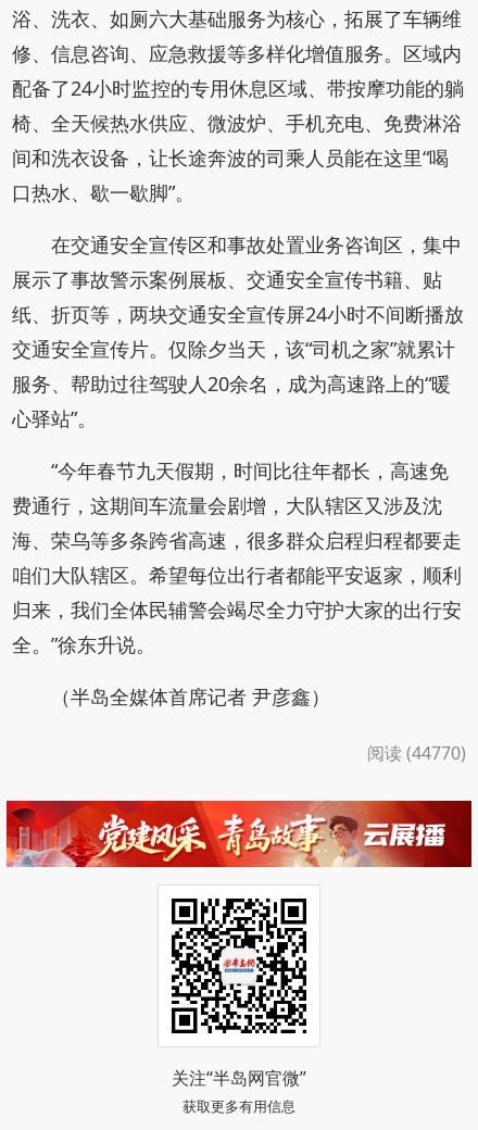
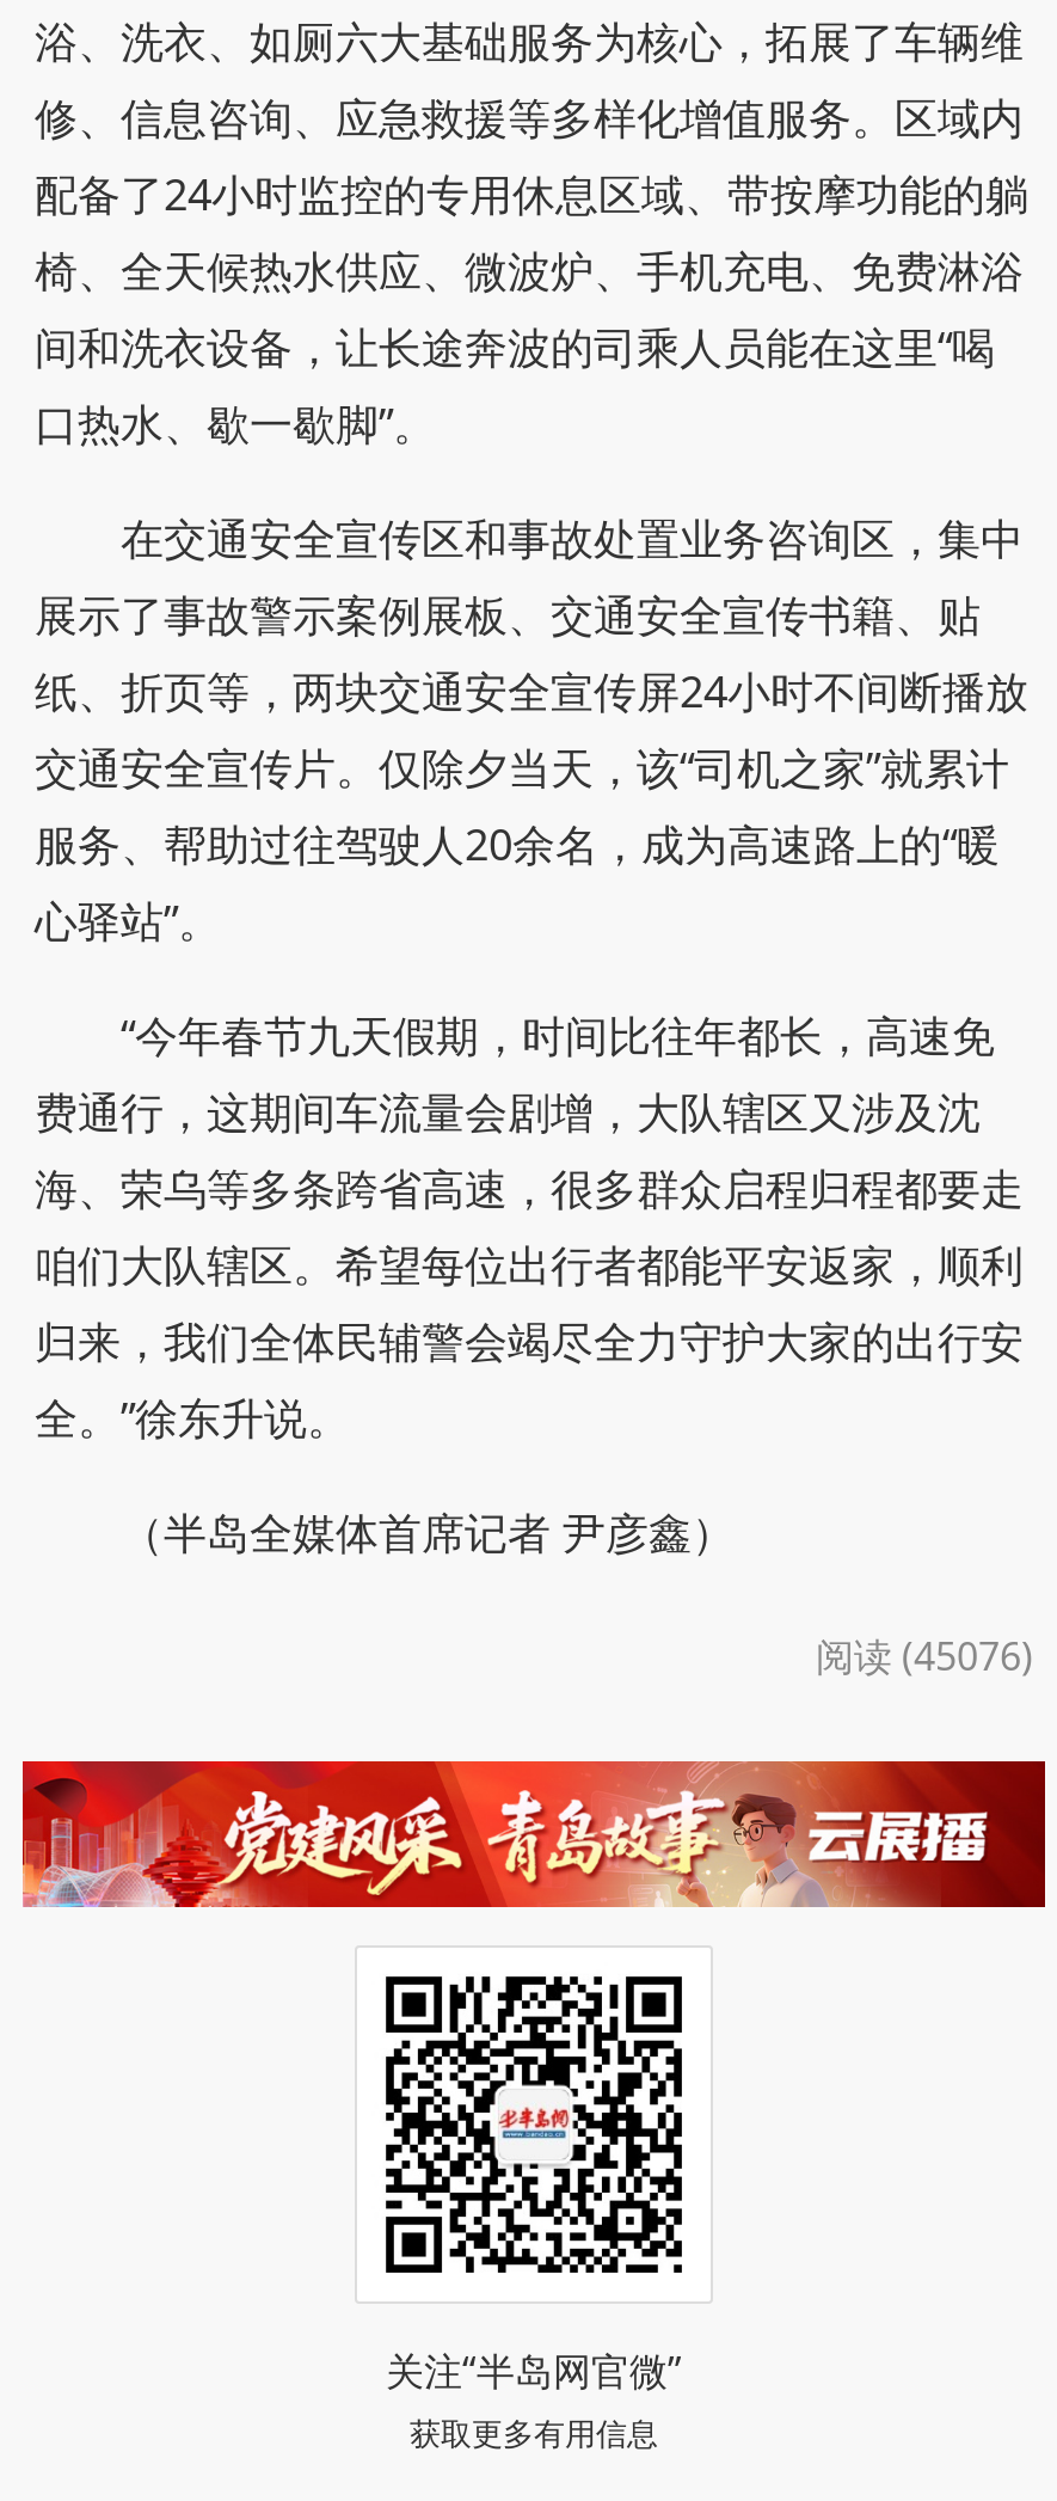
[367,741,466,764] 阅读 (44770) -> [816,1629,1033,1682] 阅读 (45076)

